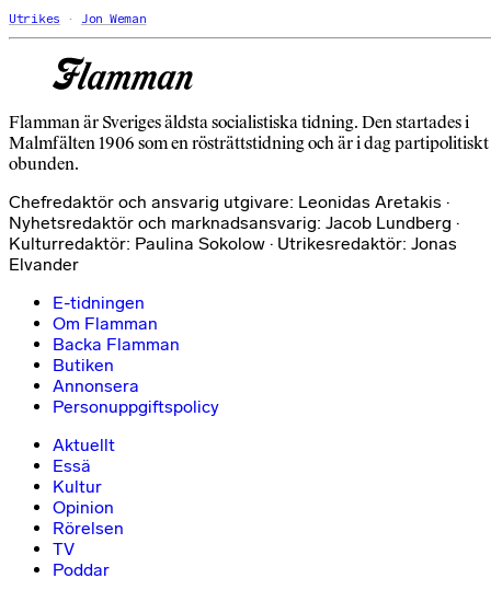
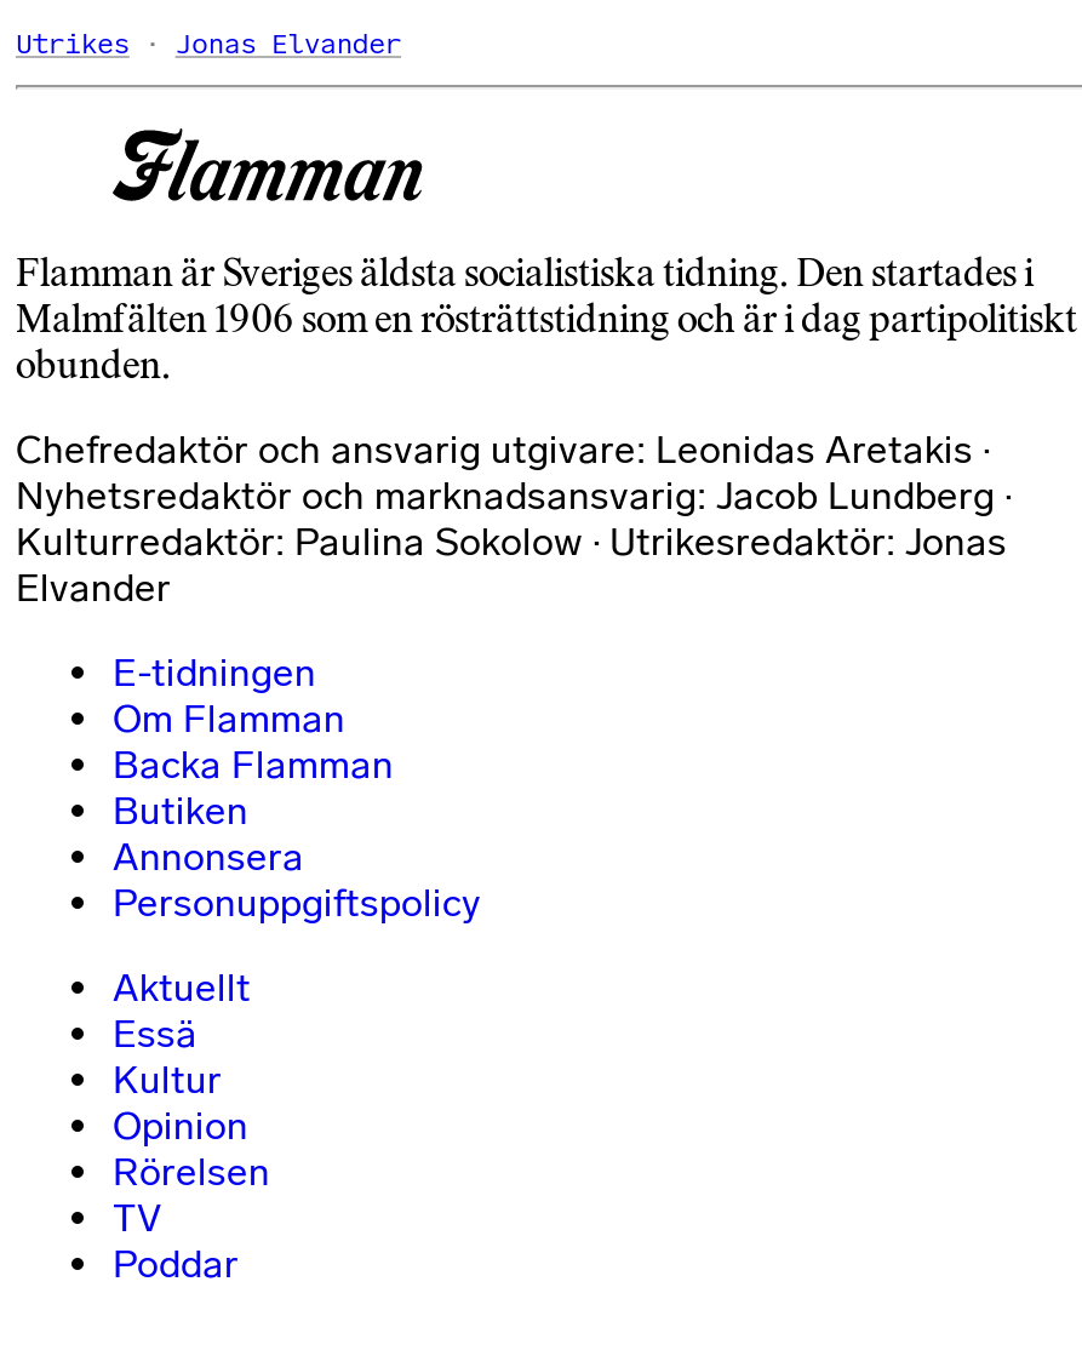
[81,11,146,26] Jon Weman -> [175,26,401,60] Jonas Elvander

